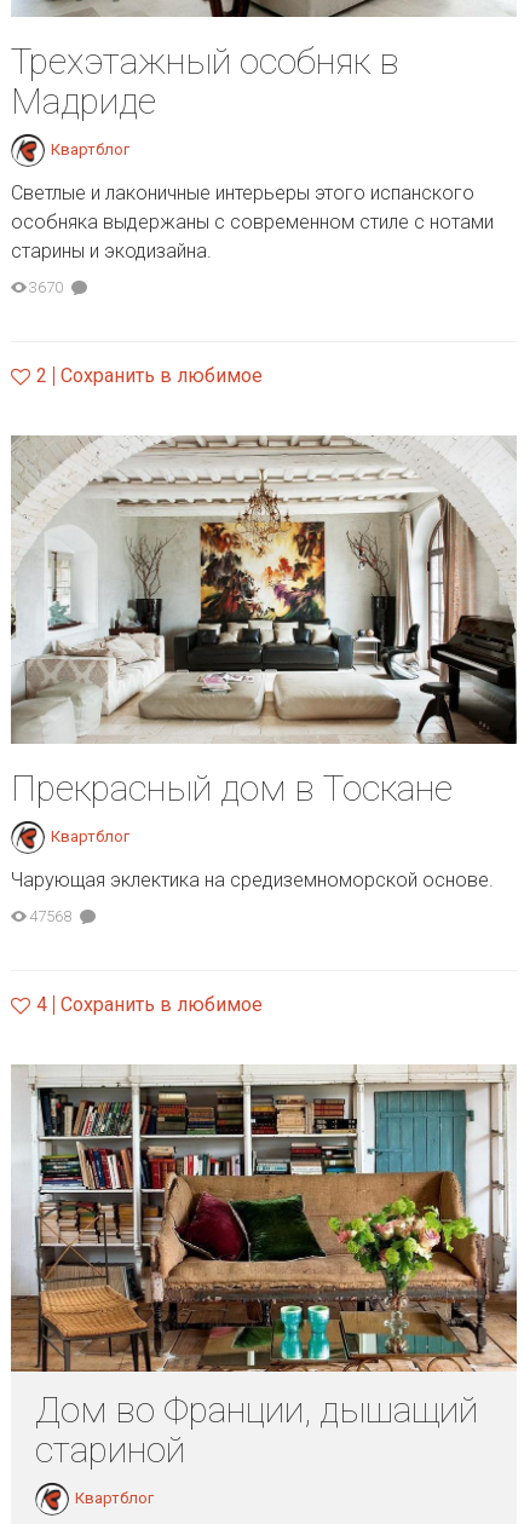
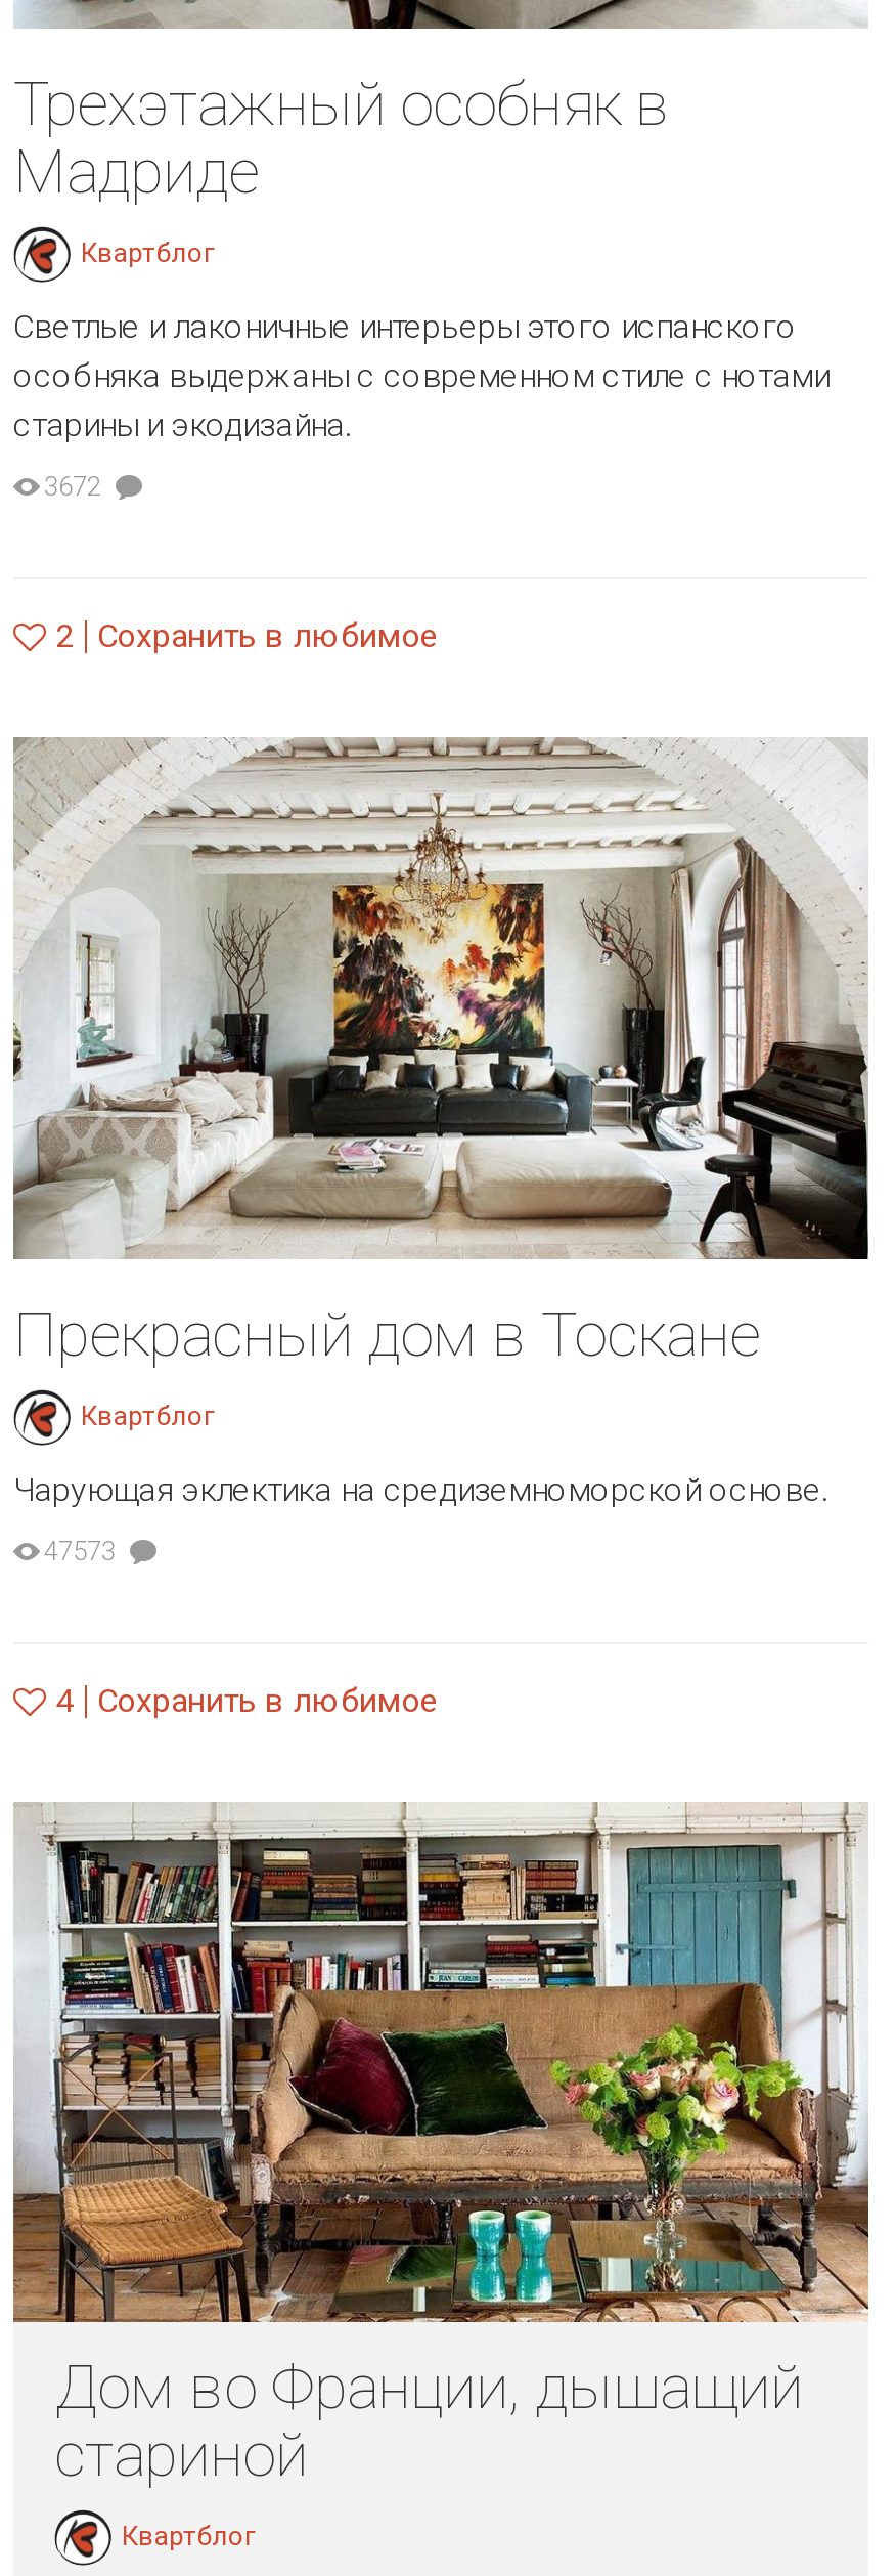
[29,278,63,296] 3670 -> [44,471,101,501] 3672
[29,907,71,925] 47568 -> [44,1535,116,1566] 47573

